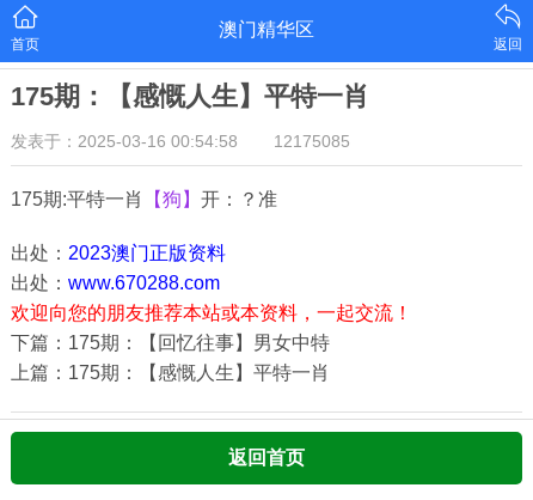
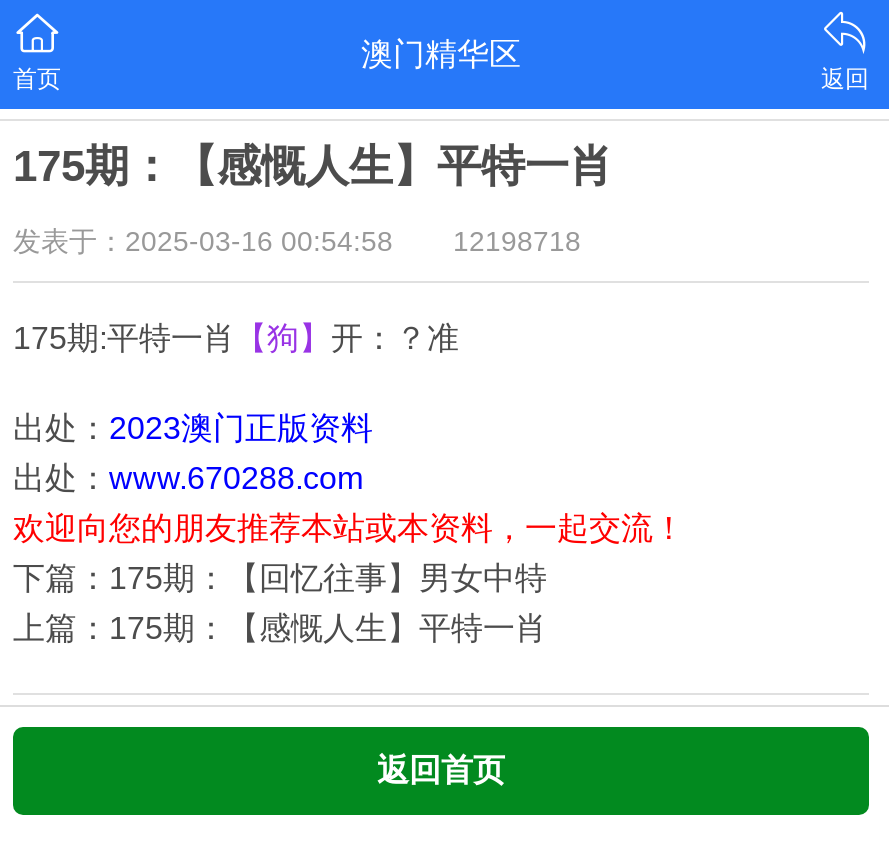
[11,132,350,151] 发表于：2025-03-16 00:54:58 12175085 -> [13,225,581,257] 发表于：2025-03-16 00:54:58 12198718

